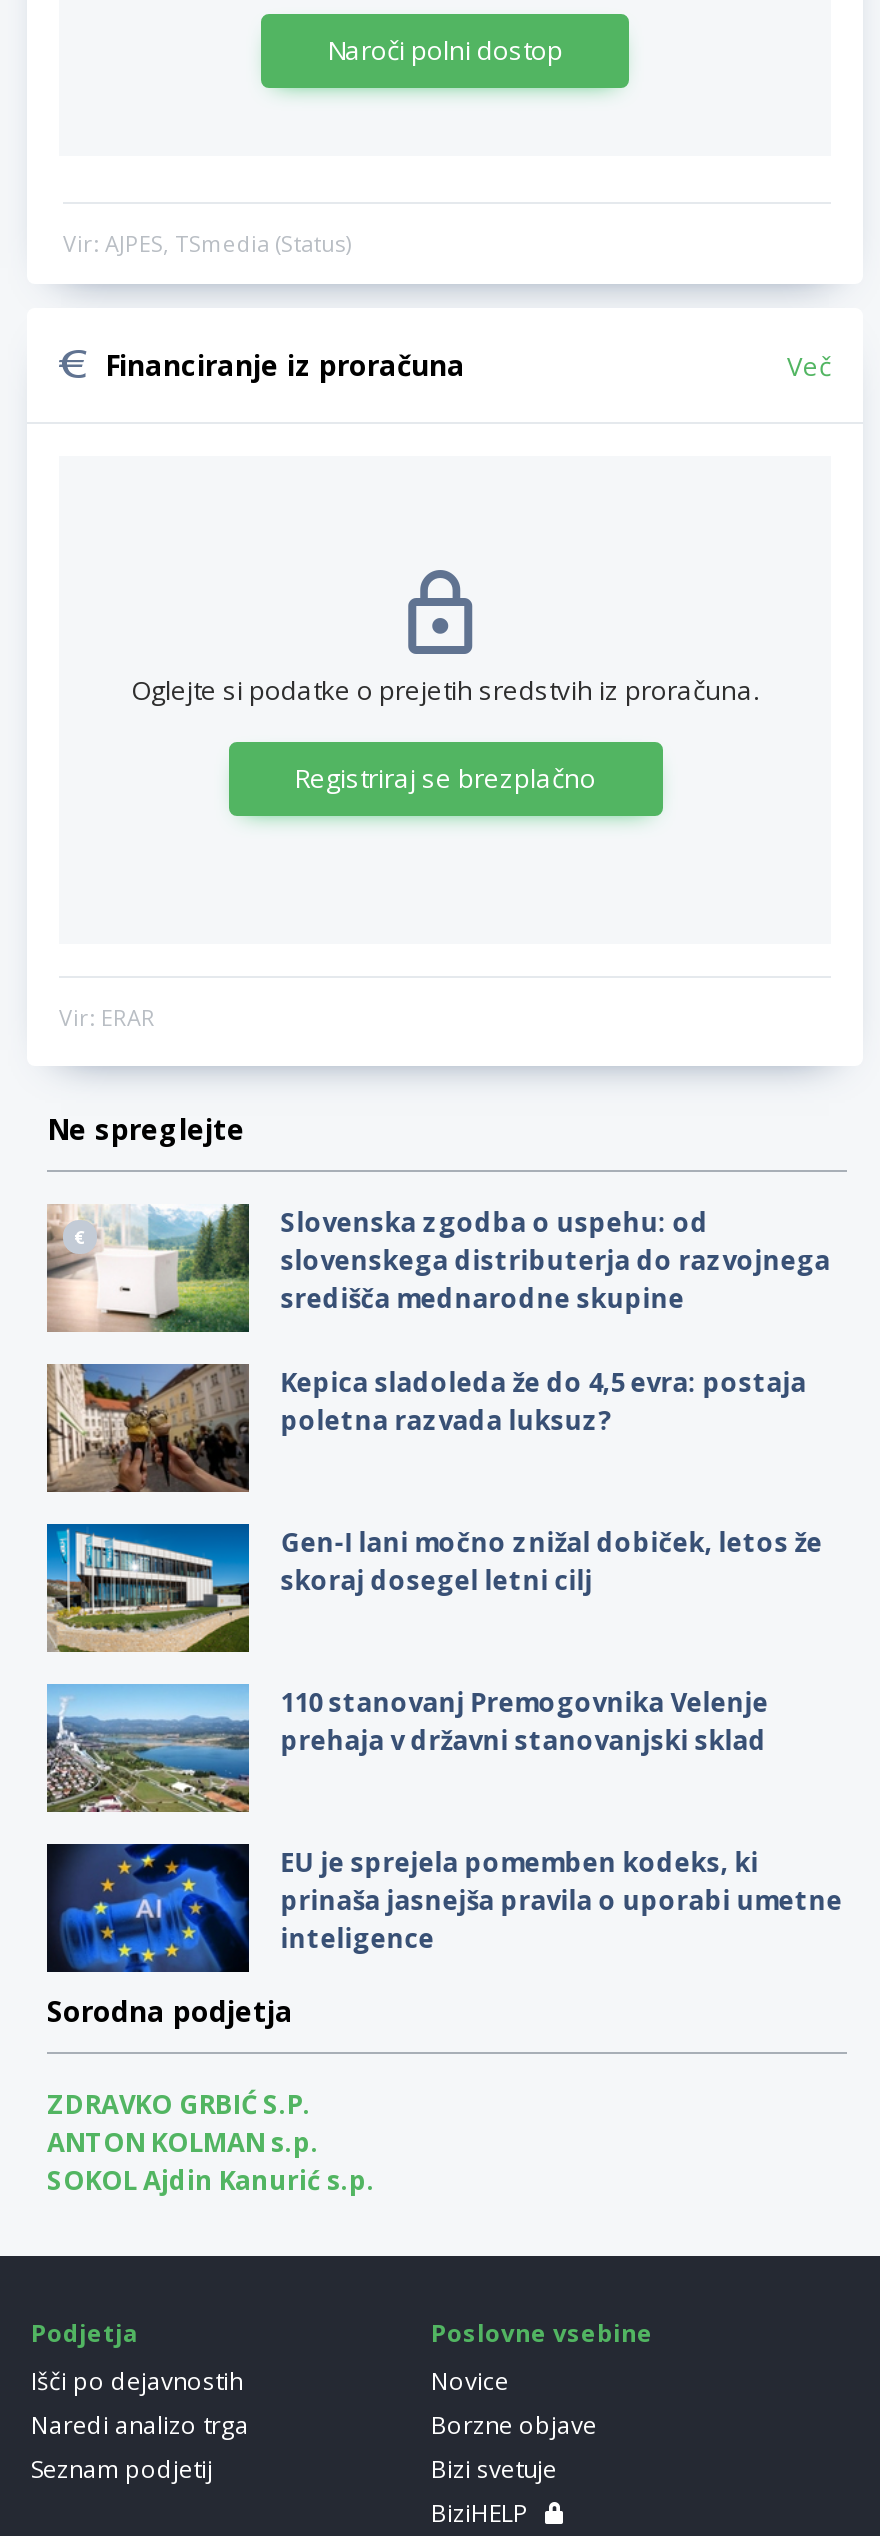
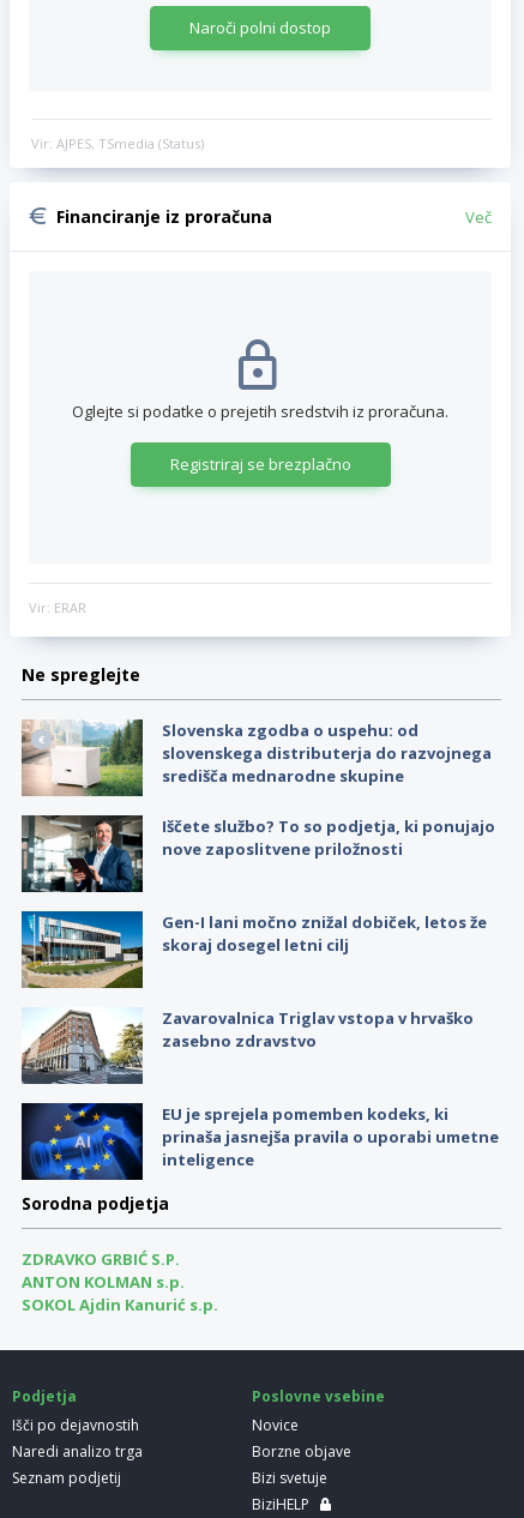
[45,1362,807,1494] [image] | Kepica sladoleda že do 4,5 evra: postaja | poletna razvada luksuz? -> [20,814,495,893] [image] | Iščete službo? To so podjetja, ki ponujajo | nove zaposlitvene priložnosti
[45,1682,769,1814] [image] | 110 stanovanj Premogovnika Velenje | prehaja v državni stanovanjski sklad -> [22,1007,473,1085] [image] | Zavarovalnica Triglav vstopa v hrvaško | zasebno zdravstvo

